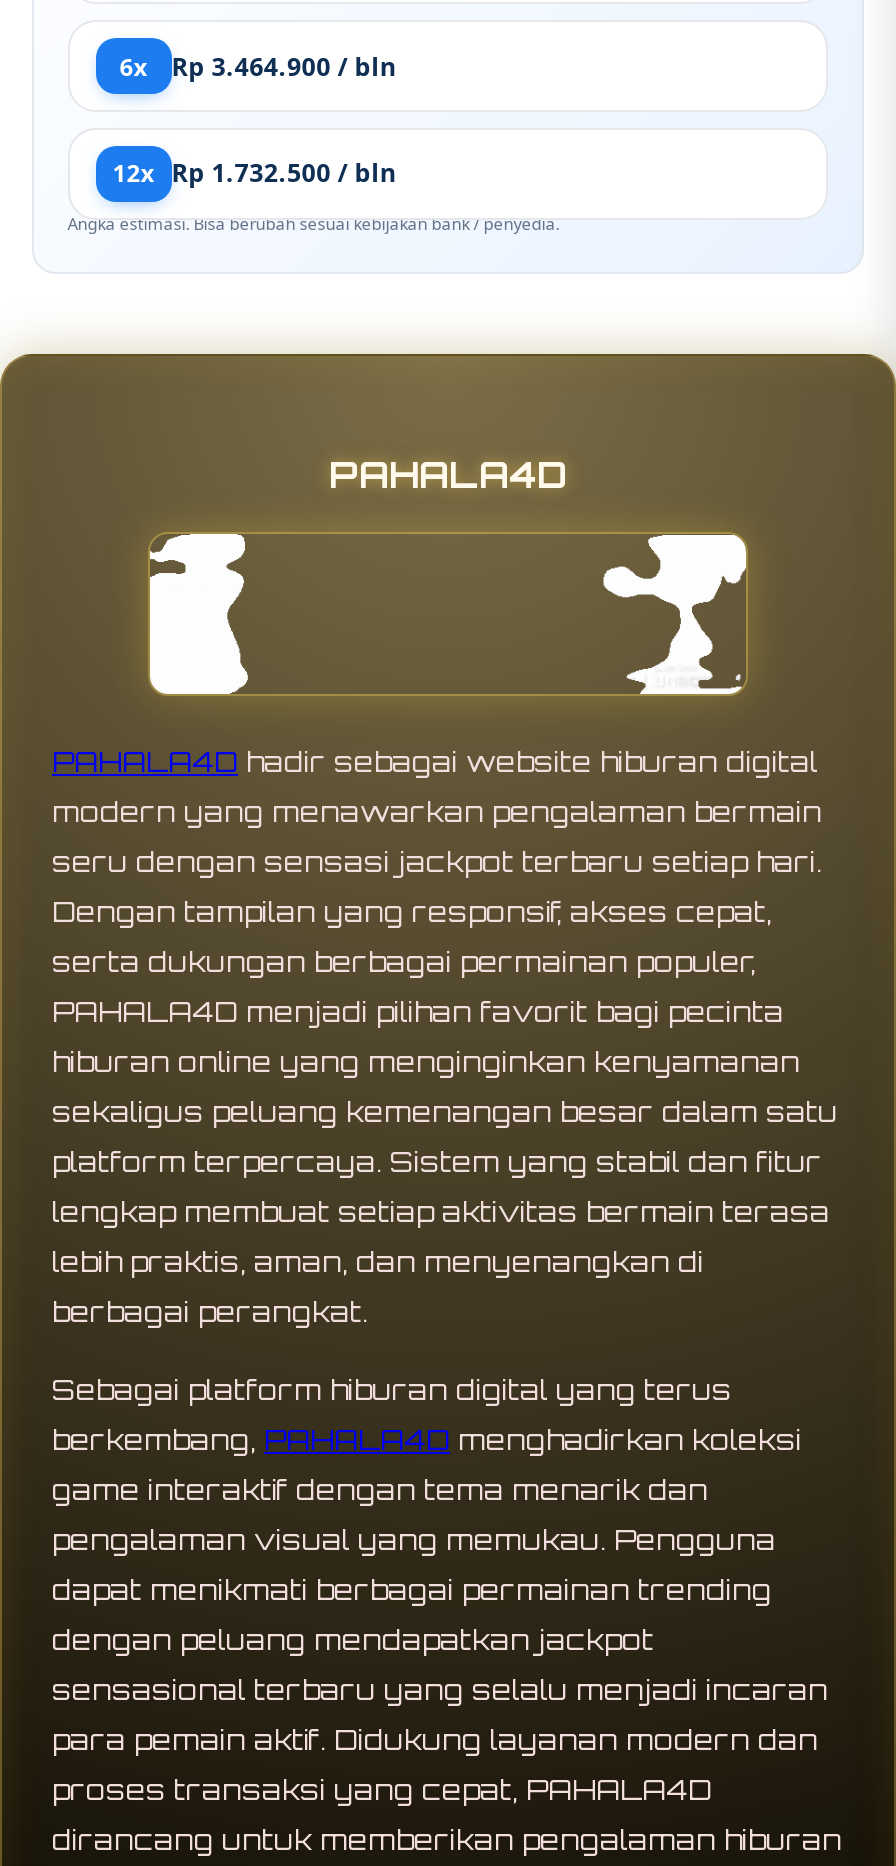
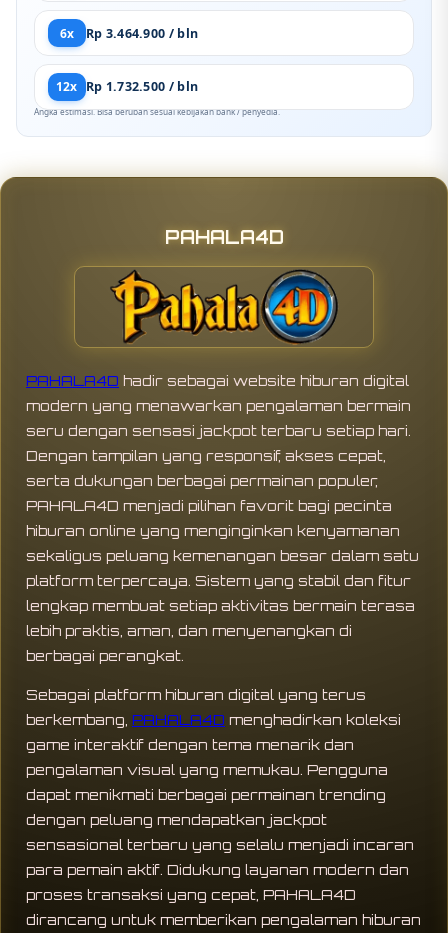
[148,532,748,696] [image] -> [75,267,373,347] [image]

